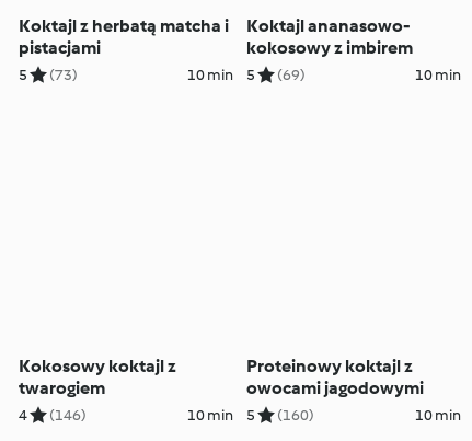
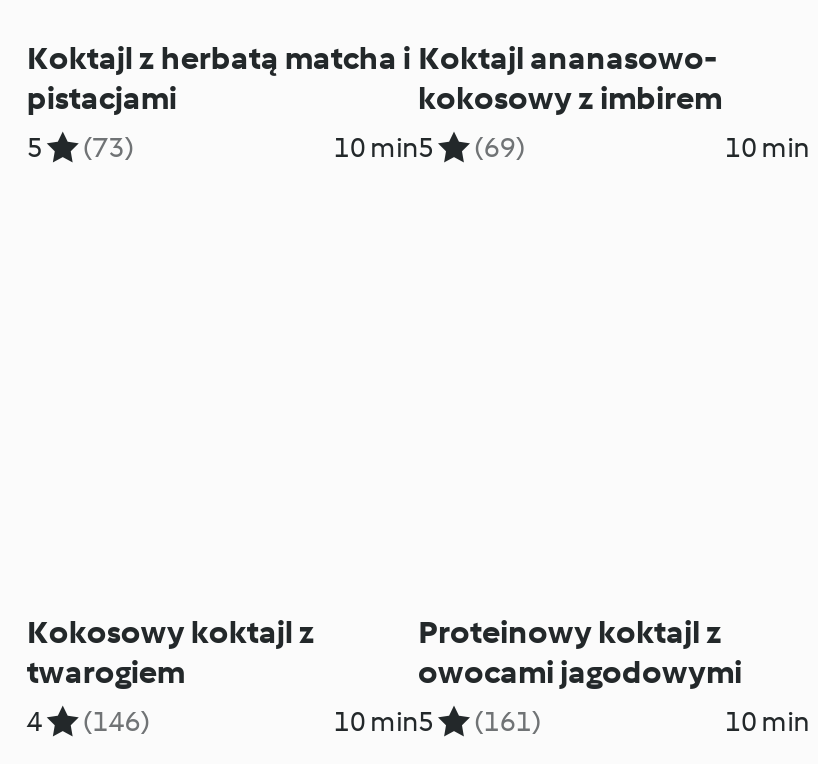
[187,406,314,424] 10 min 5 (160) -> [334,705,542,739] 10 min 5 (161)

